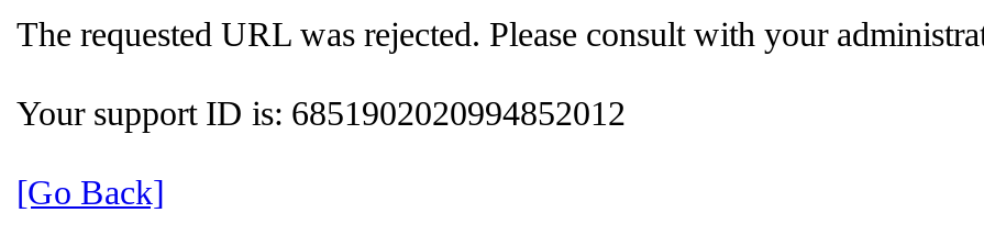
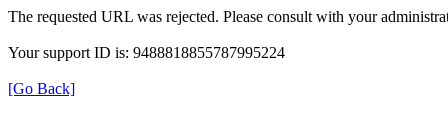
[16,94,626,132] Your support ID is: 6851902020994852012 -> [8,44,285,61] Your support ID is: 9488818855787995224

